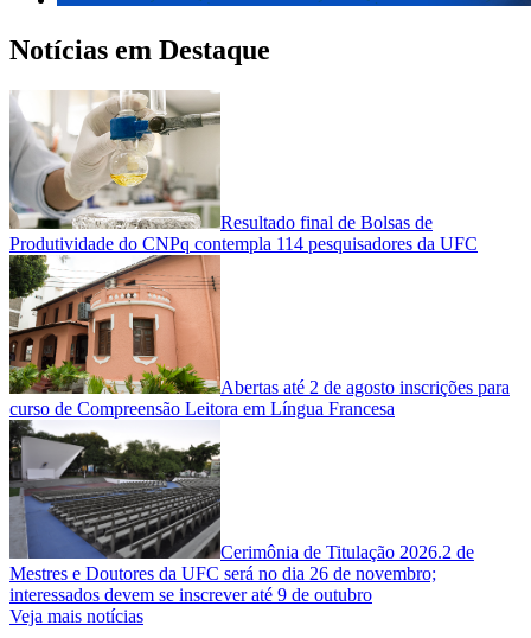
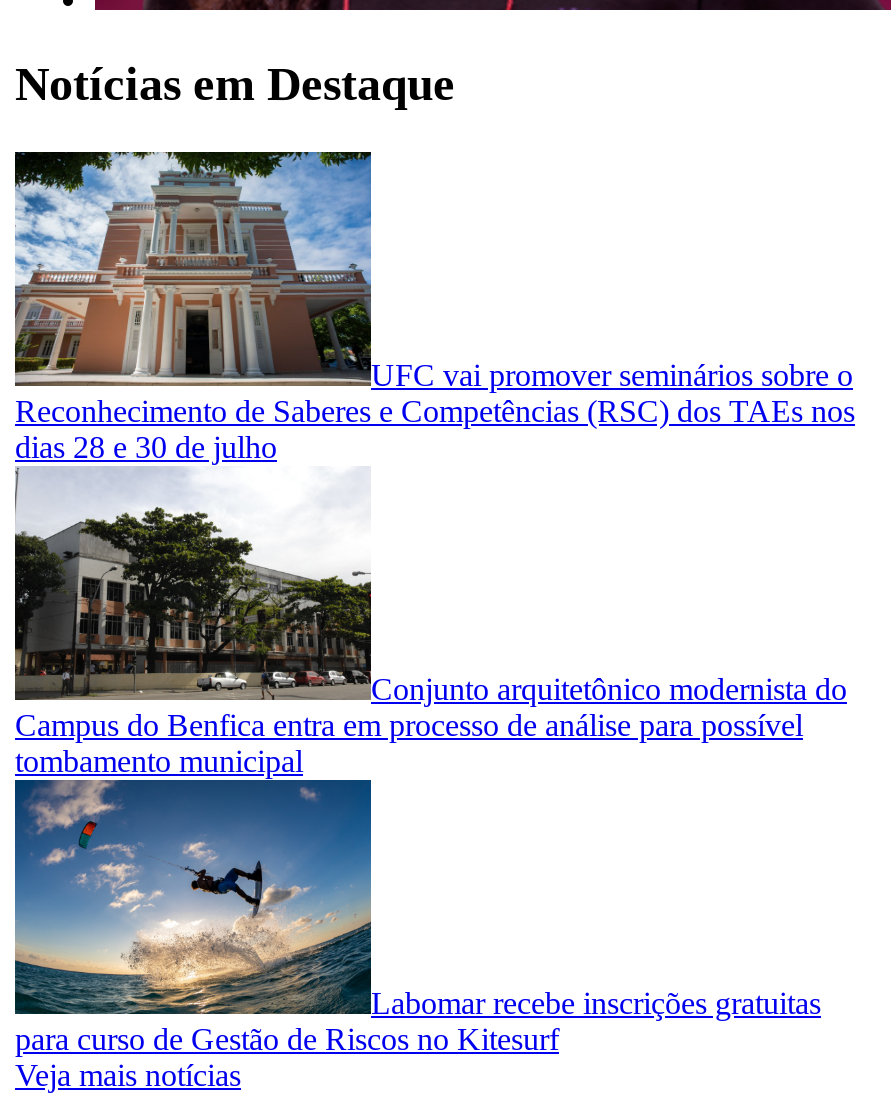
[9,90,478,254] [image] | Resultado final de Bolsas de | Produtividade do CNPq contempla 114 pesquisadores da UFC -> [13,150,855,464] [image] | UFC vai promover seminários sobre o | Reconhecimento de Saberes e Competências (RSC) dos TAEs nos | dias 28 e 30 de julho
[8,263,510,419] [image] | Abertas até 2 de agosto inscrições para | curso de Compreensão Leitora em Língua Francesa -> [15,480,847,778] [image] | Conjunto arquitetônico modernista do | Campus do Benfica entra em processo de análise para possível | tombamento municipal
[9,449,474,605] [image] | Cerimônia de Titulação 2026.2 de | Mestres e Doutores da UFC será no dia 26 de novembro; | interessados devem se inscrever até 9 de outubro -> [15,778,821,1056] [image] | Labomar recebe inscrições gratuitas | para curso de Gestão de Riscos no Kitesurf

